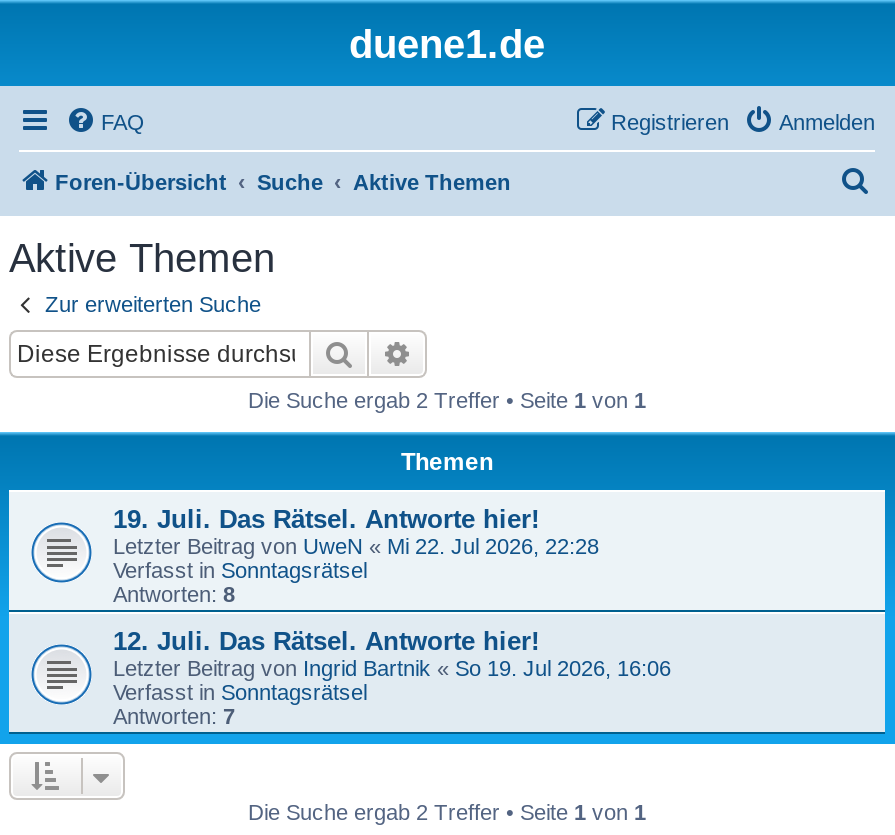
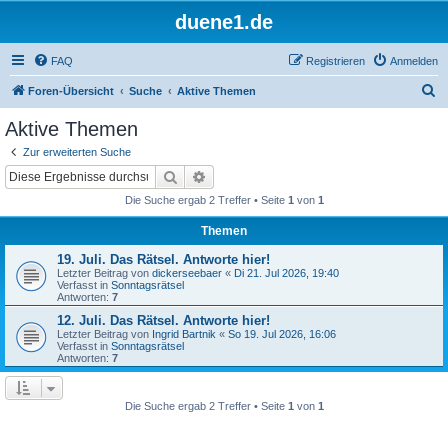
[113,533,599,557] Letzter Beitrag von UweN «Mi 22. Jul 2026, 22:28 -> [57,266,339,278] Letzter Beitrag von dickerseebaer «Di 21. Jul 2026, 19:40
[113,581,235,605] Antworten: 8 -> [57,290,118,302] Antworten: 7

